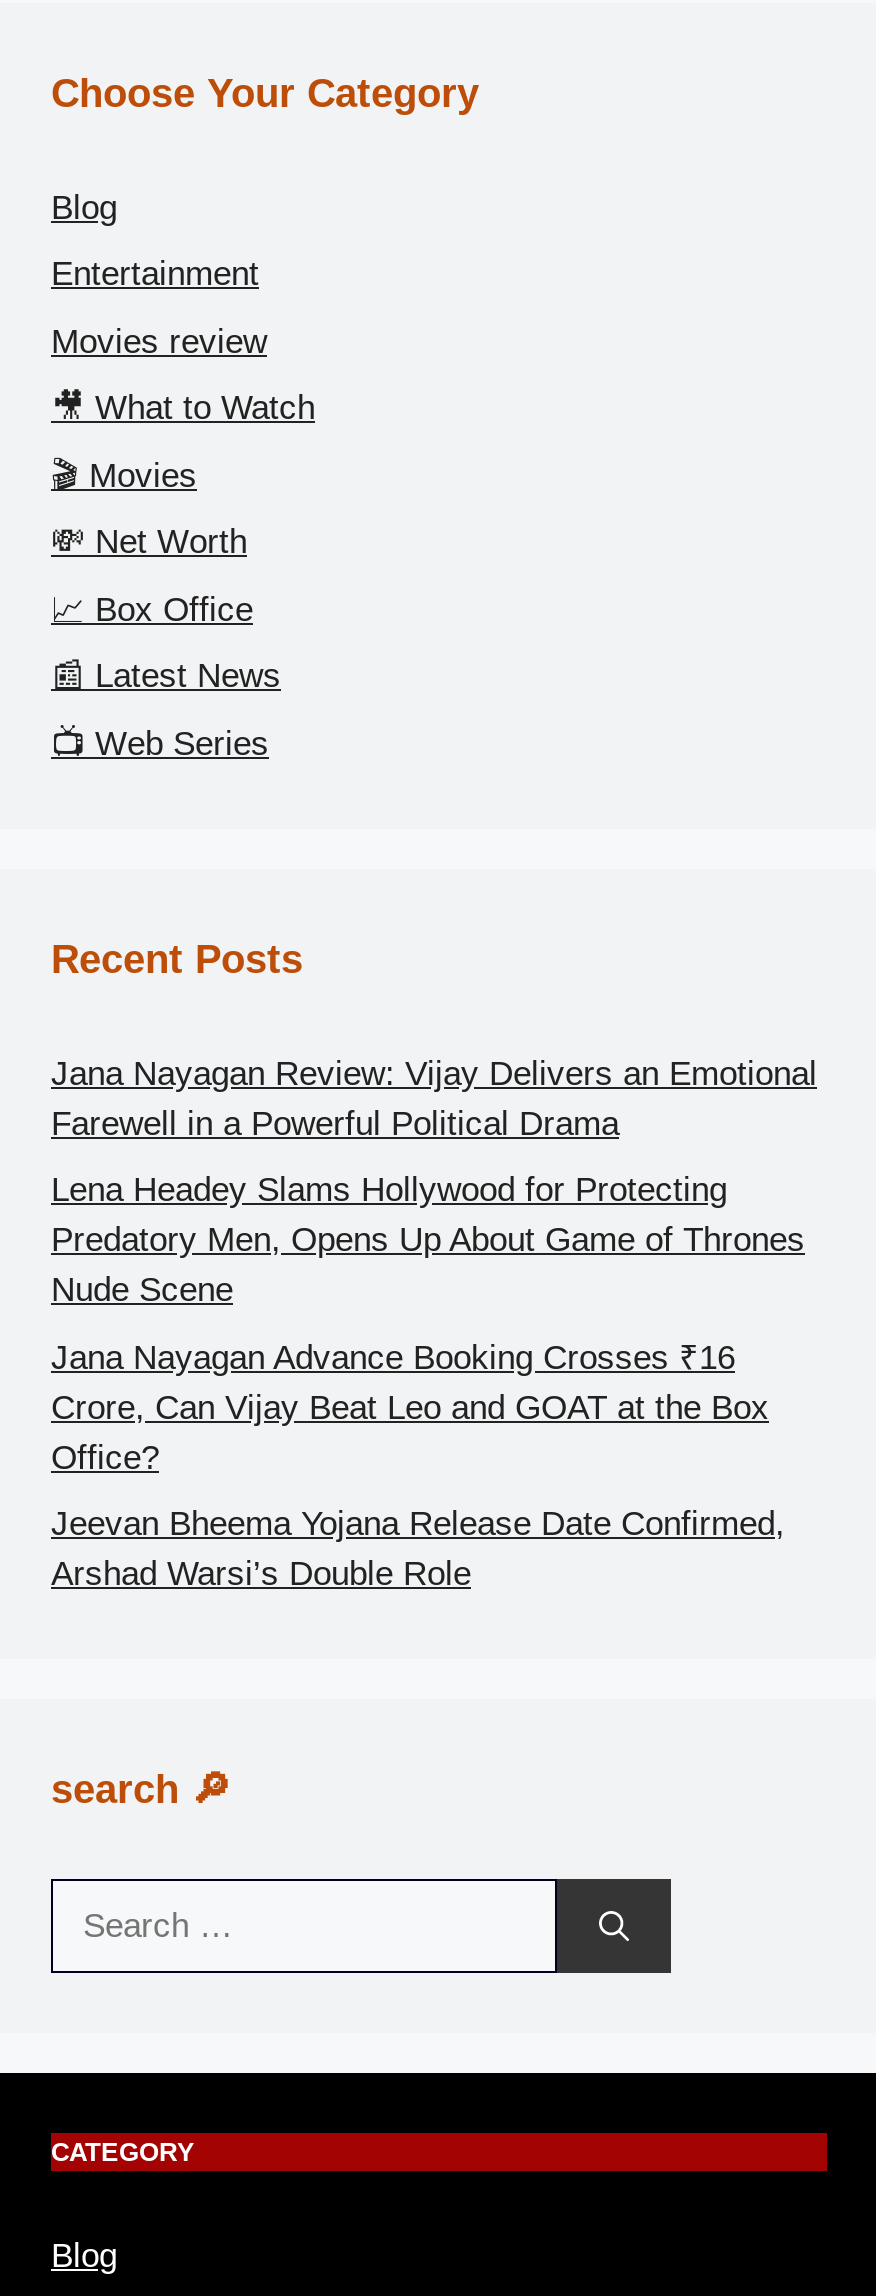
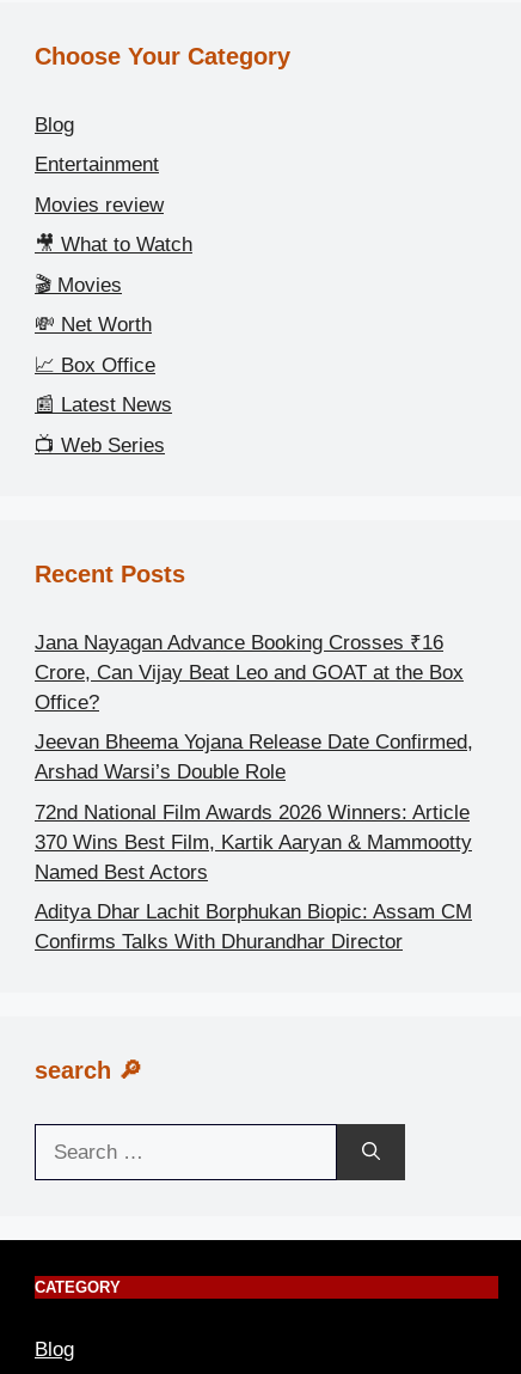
[51,1054,817,1309] Jana Nayagan Review: Vijay Delivers an Emotional | Farewell in a Powerful Political Drama | Lena Headey Slams Hollywood for Protecting | Predatory Men, Opens Up About Game of Thrones | Nude Scene -> none
moved [51,1338,785,1593] -> [35,631,473,783]: Jana Nayagan Advance Booking Crosses ₹16 | Crore, Can Vijay Beat Leo and GOAT at the Box | Office? | Jeevan Bheema Yojana Release Date Confirmed, | Arshad Warsi’s Double Role
none -> [35,801,472,953] 72nd National Film Awards 2026 Winners: Article | 370 Wins Best Film, Kartik Aaryan & Mammootty | Named Best Actors | Aditya Dhar Lachit Borphukan Biopic: Assam CM | Confirms Talks With Dhurandhar Director

